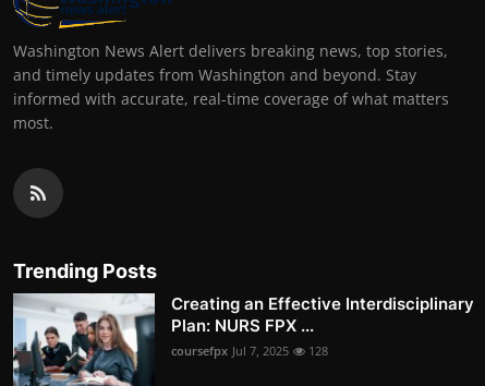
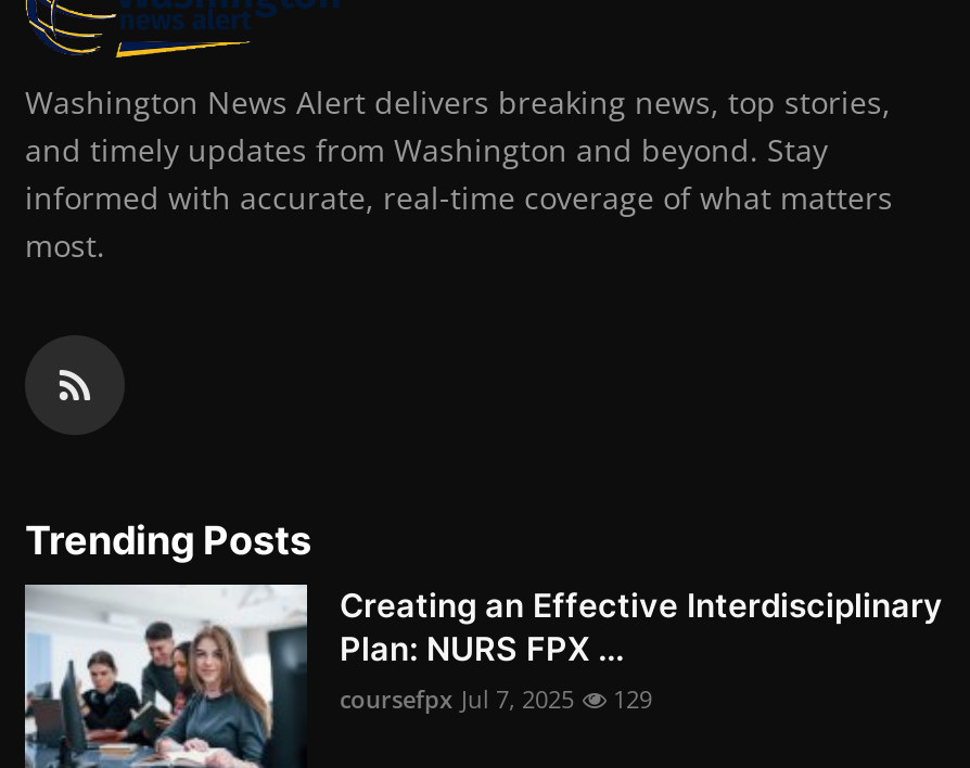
[171,343,328,359] coursefpx Jul 7, 2025 128 -> [340,682,652,714] coursefpx Jul 7, 2025 129

